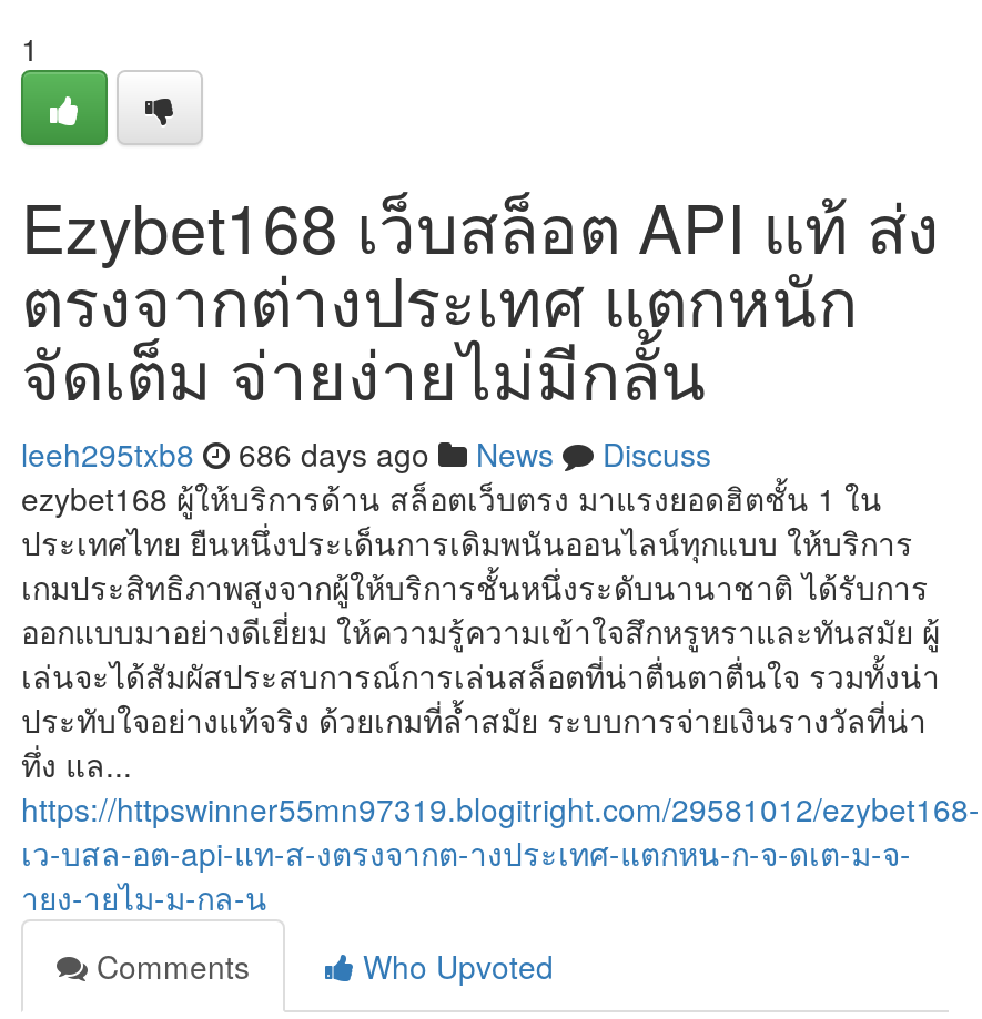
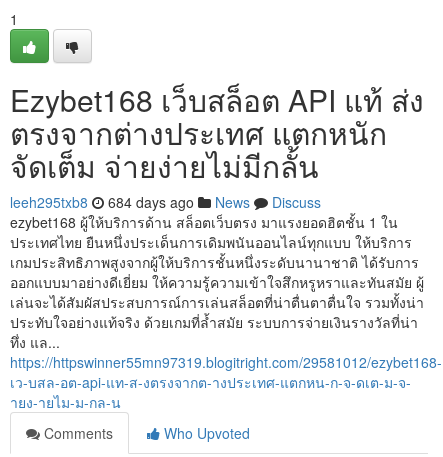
[21,431,711,476] leeh295txb8 686 days ago News Discuss -> [10,192,321,212] leeh295txb8 684 days ago News Discuss

